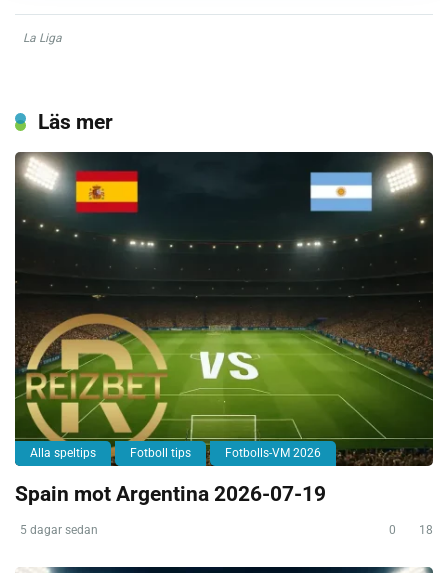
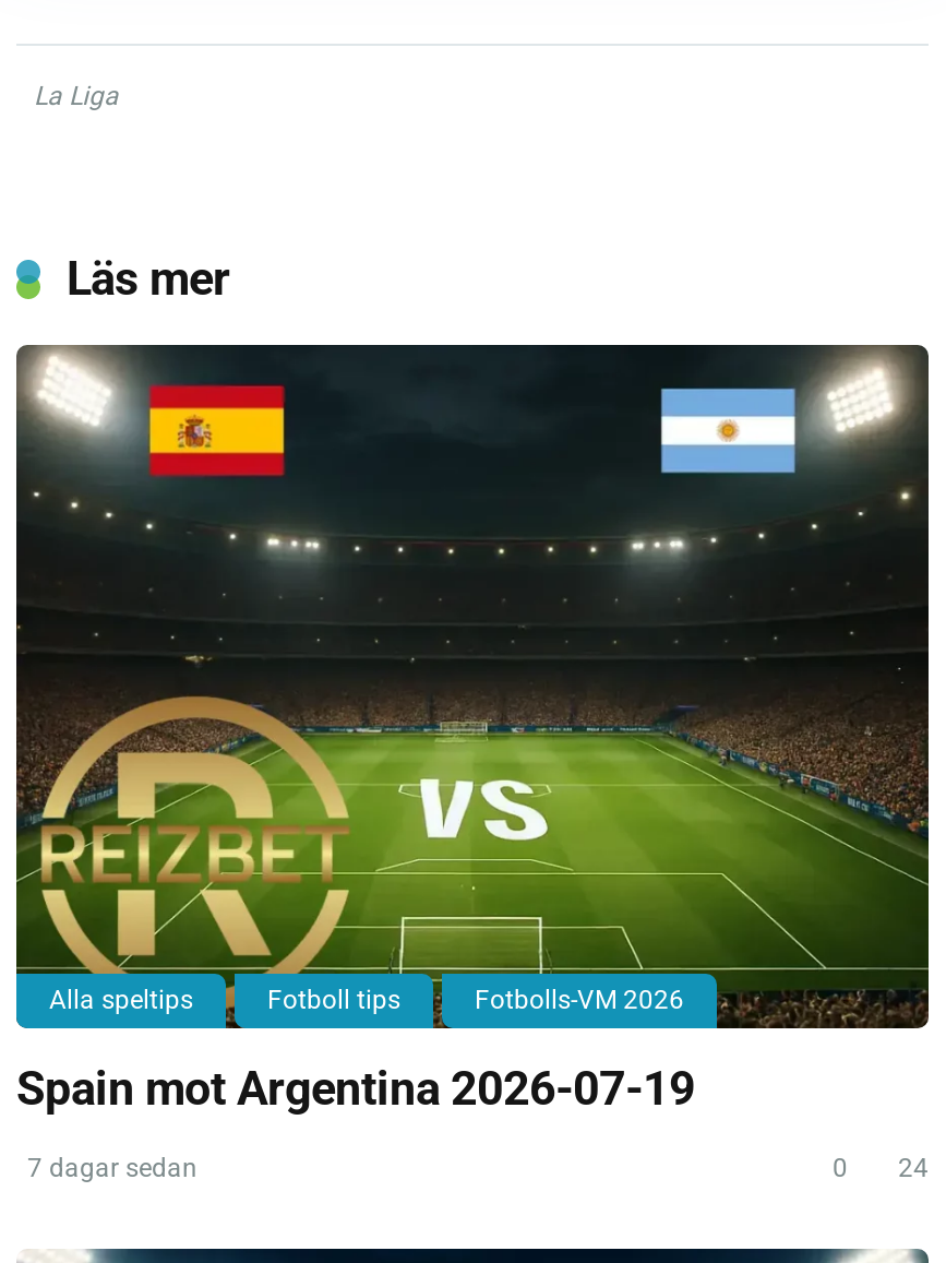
[20,523,98,537] 5 dagar sedan -> [27,1153,197,1184] 7 dagar sedan
[389,523,433,537] 0 18 -> [833,1153,929,1184] 0 24

